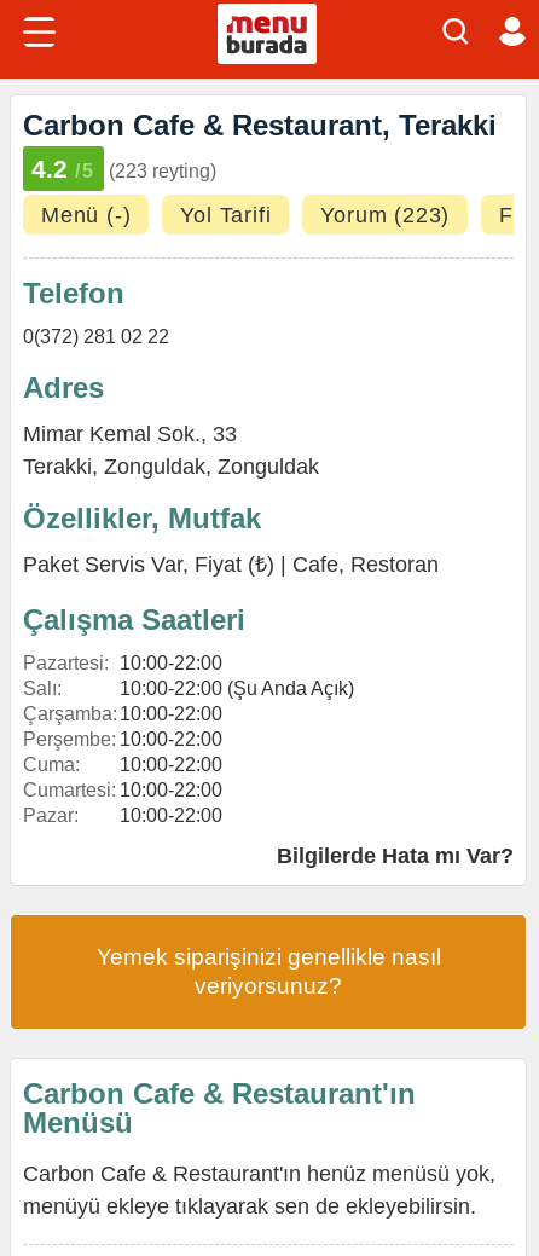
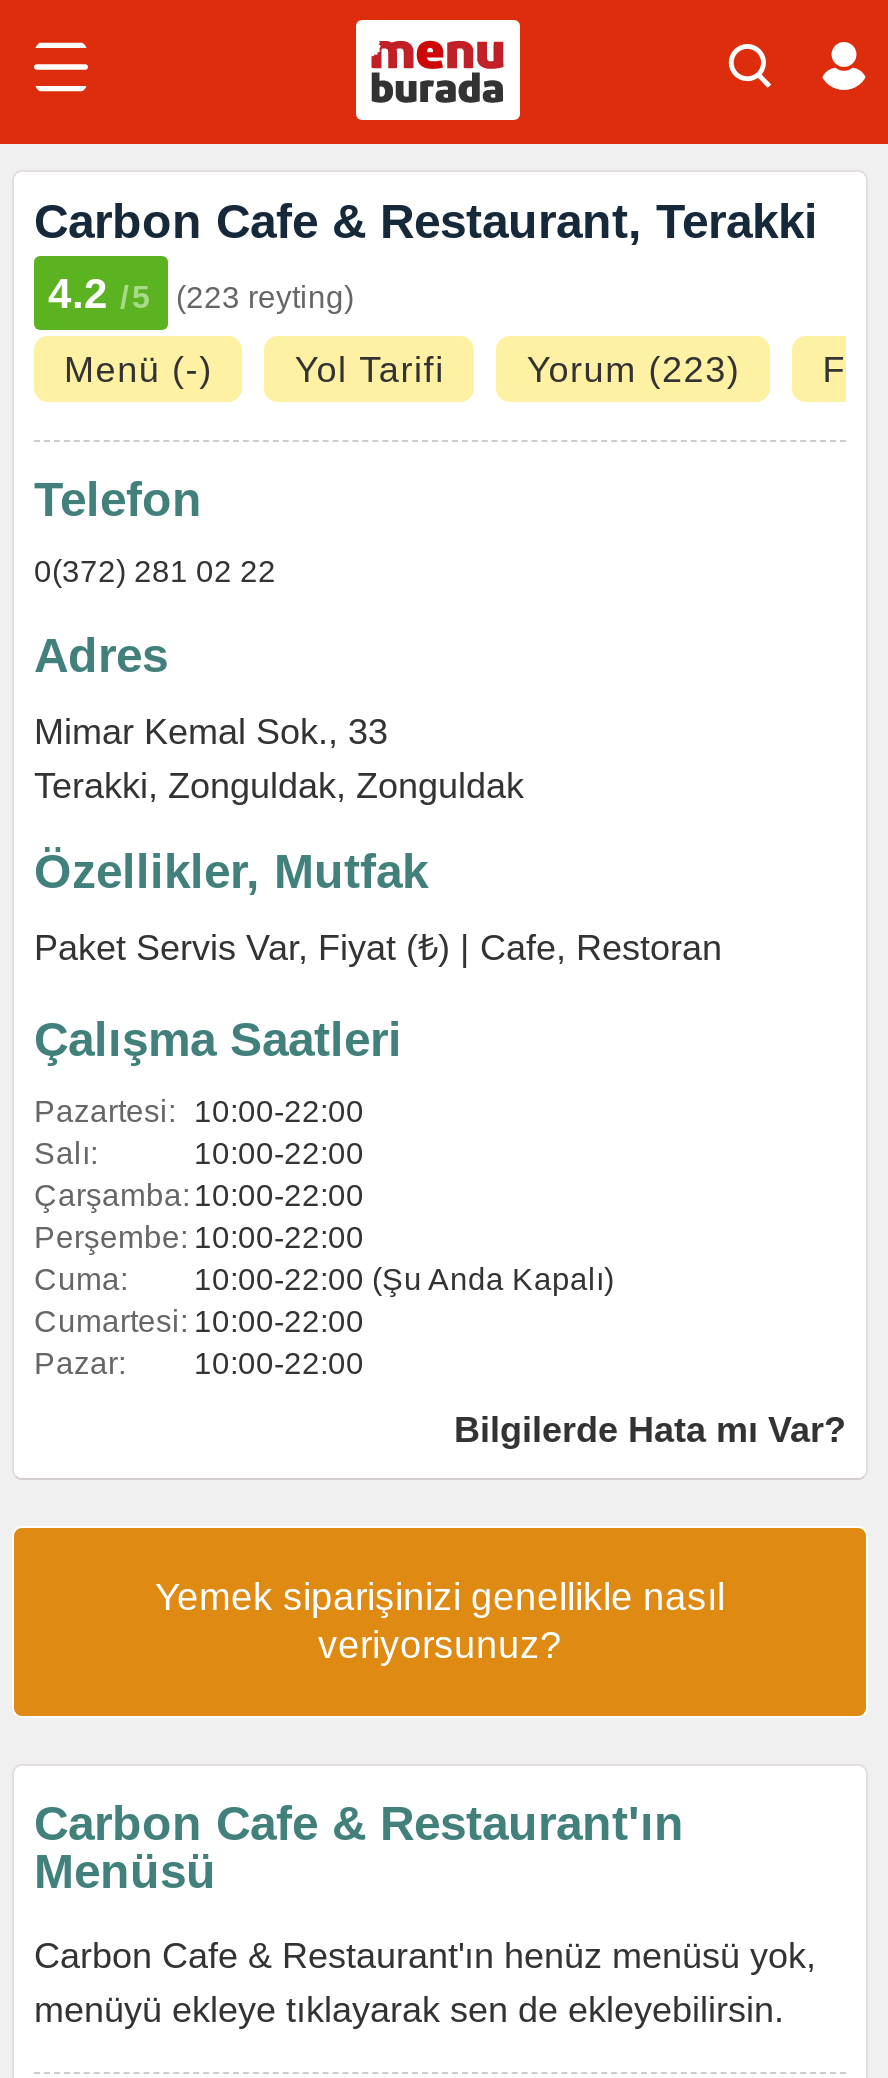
[120,678,354,699] 10:00-22:00 (Şu Anda Açık) -> [194,1136,364,1170] 10:00-22:00
[120,754,222,775] 10:00-22:00 -> [194,1262,614,1296] 10:00-22:00 (Şu Anda Kapalı)

